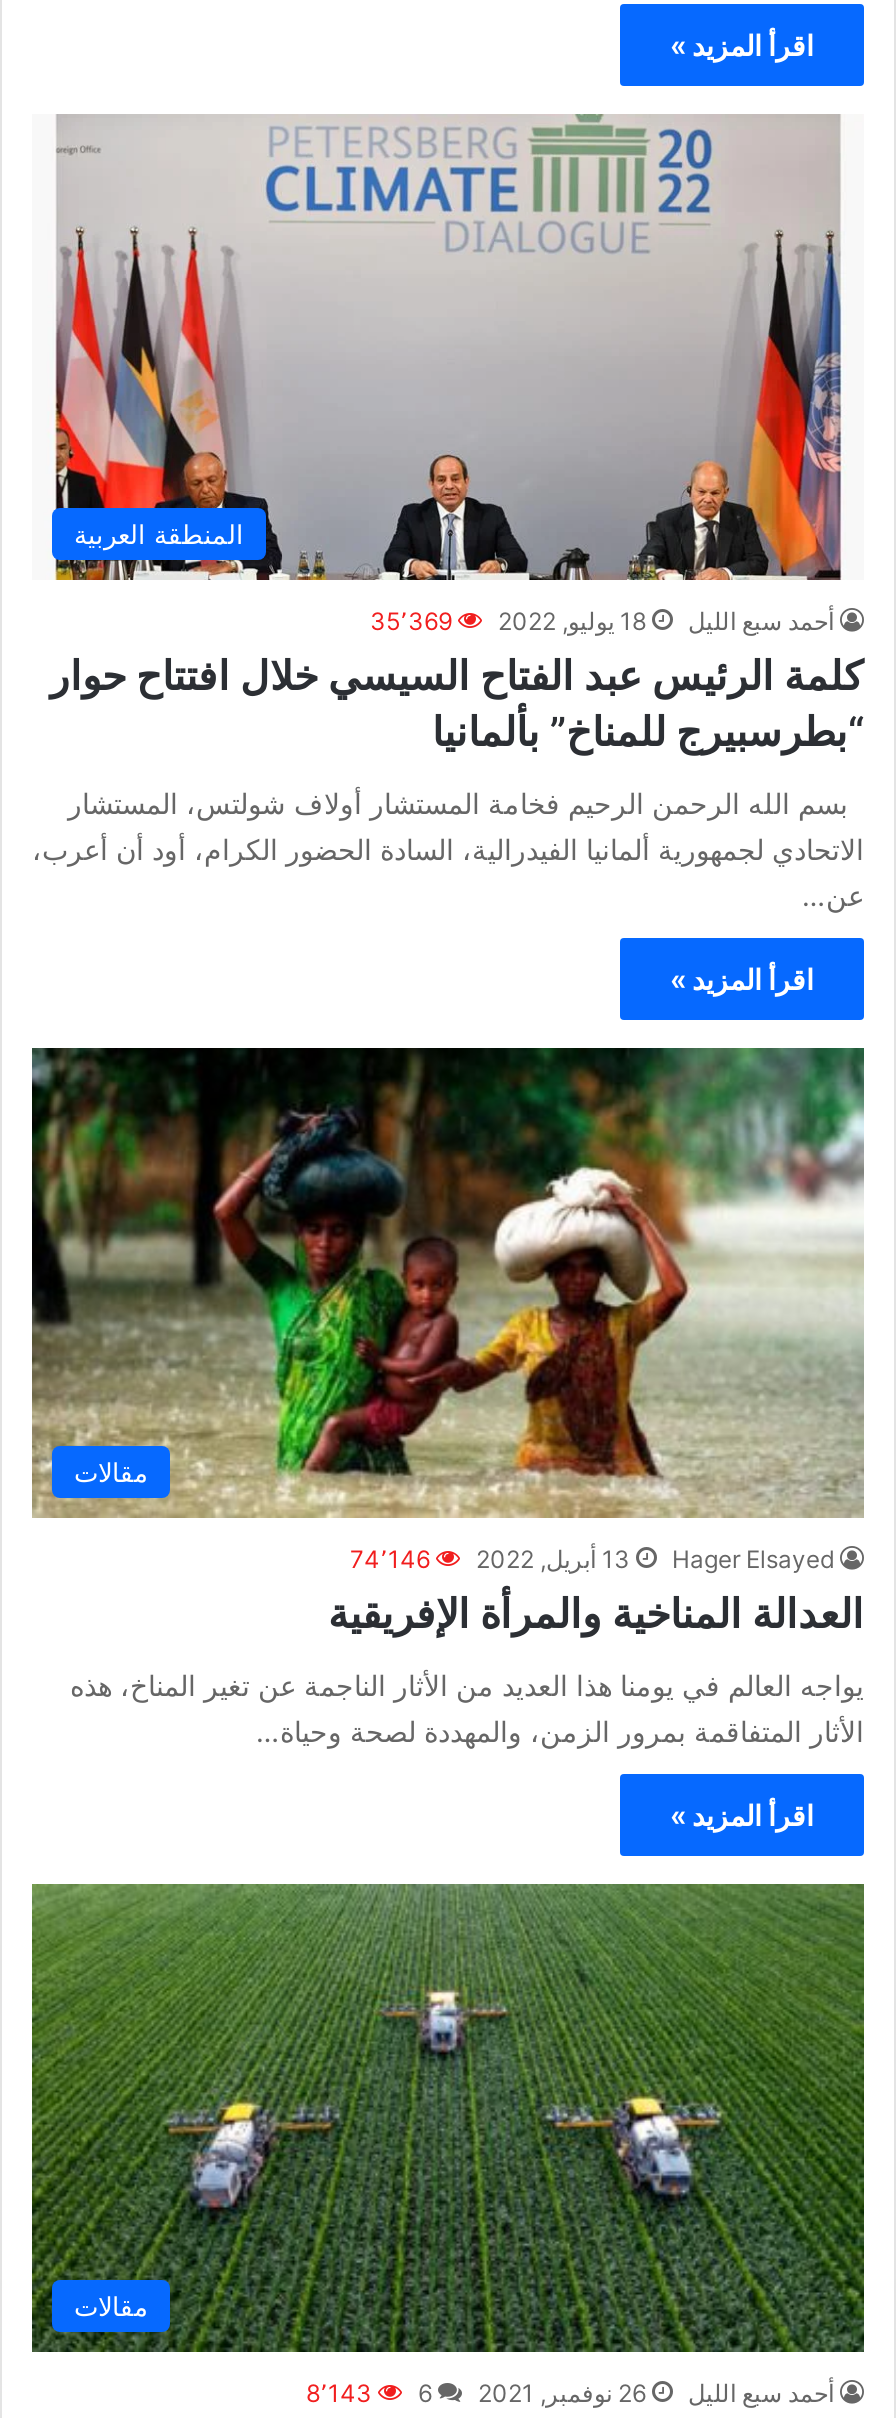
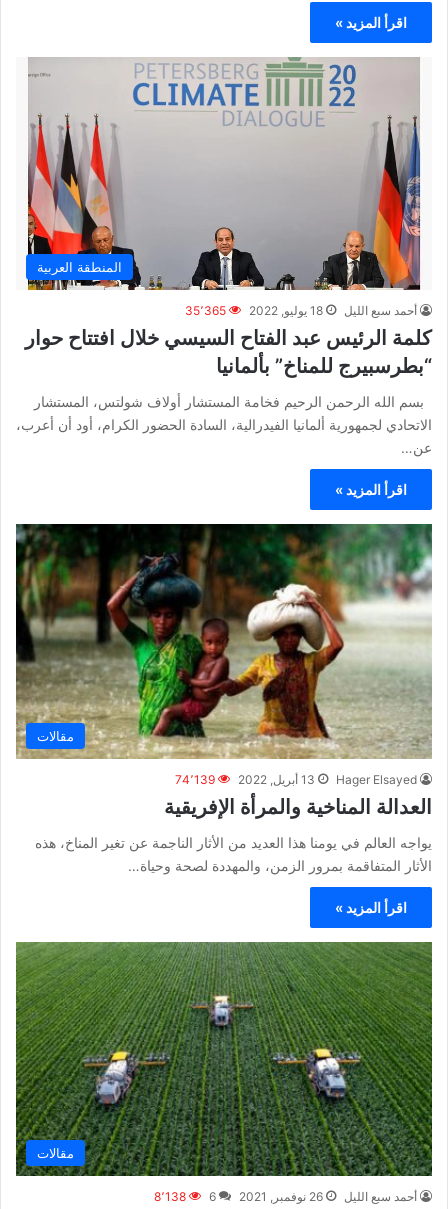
[370,606,452,636] 35٬369 -> [185,303,226,318] 35٬365
[350,1543,430,1573] 74٬146 -> [175,772,215,787] 74٬139
[306,2379,432,2409] 8٬143 6 -> [154,1189,216,1204] 8٬138 6

